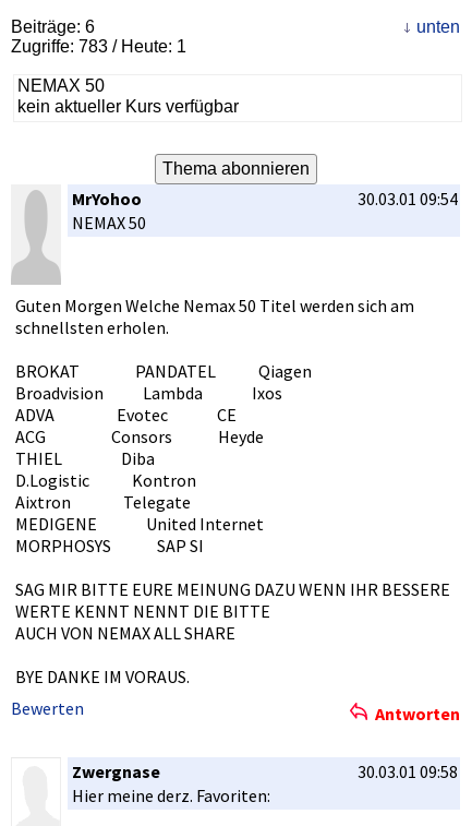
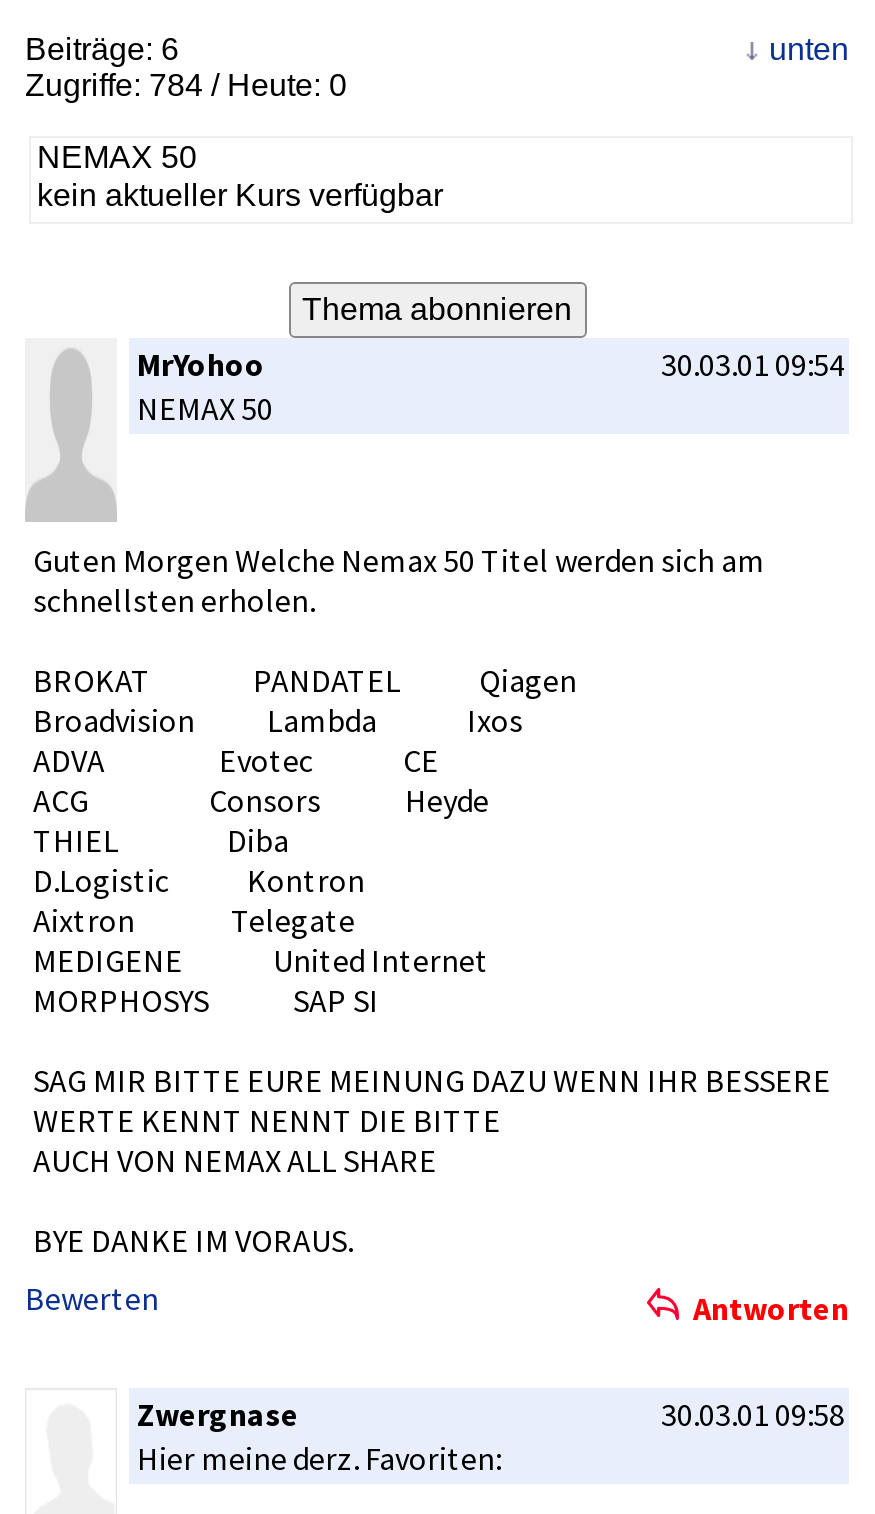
[11,37,186,55] Zugriffe: 783 / Heute: 1 -> [25,67,347,101] Zugriffe: 784 / Heute: 0

